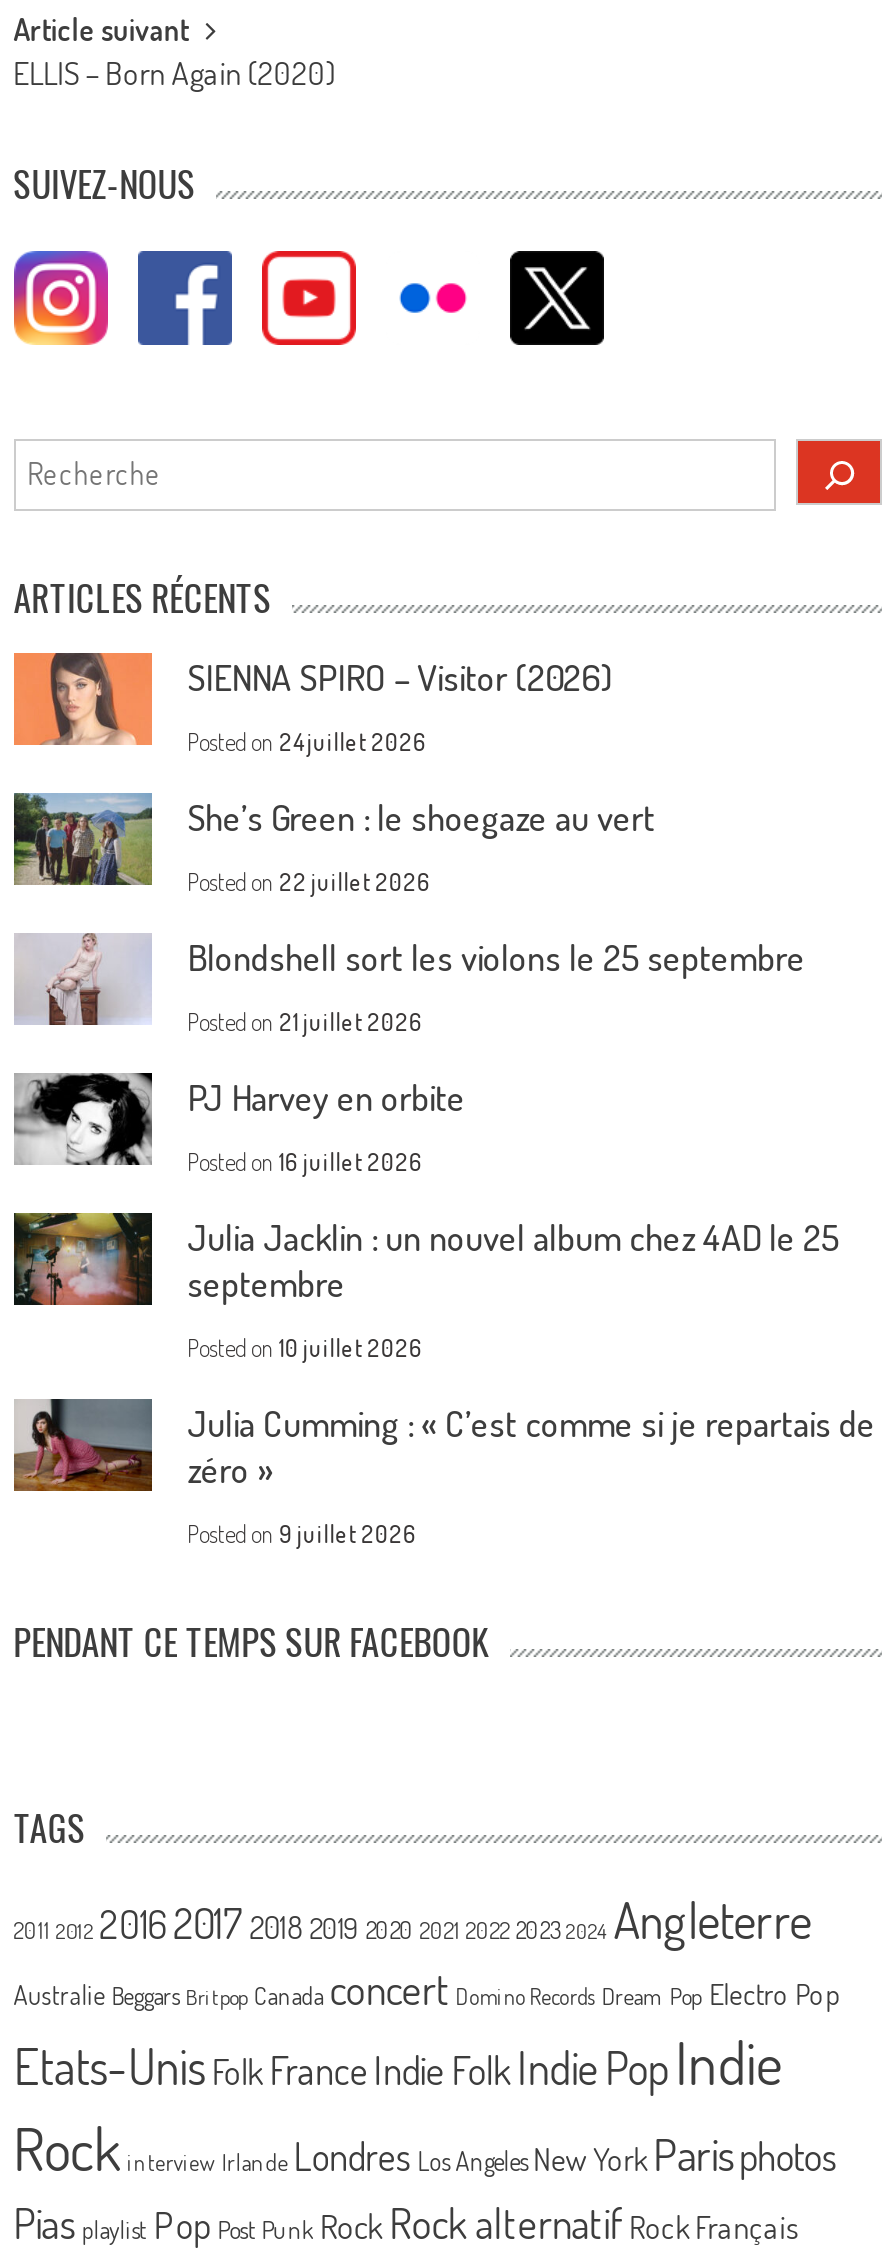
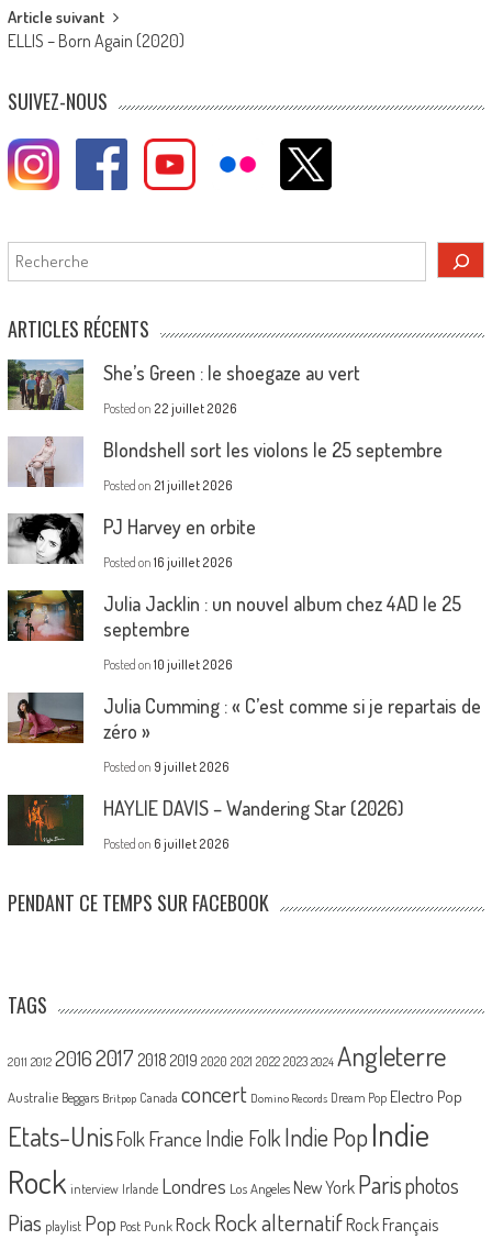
[12,651,613,756] [image] | SIENNA SPIRO – Visitor (2026) | Posted on 24 juillet 2026 -> none
moved [12,793,875,1548] -> [7,359,481,774]: [image] | She’s Green : le shoegaze au vert | Posted on 22 juillet 2026 | ... | zéro » | Posted on 9 juillet 2026
none -> [7,794,404,851] [image] | HAYLIE DAVIS – Wandering Star (2026) | Posted on 6 juillet 2026

